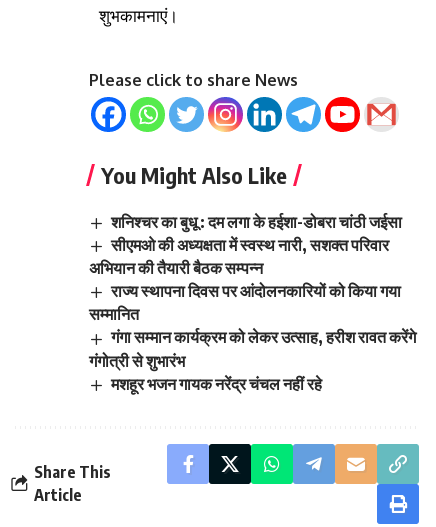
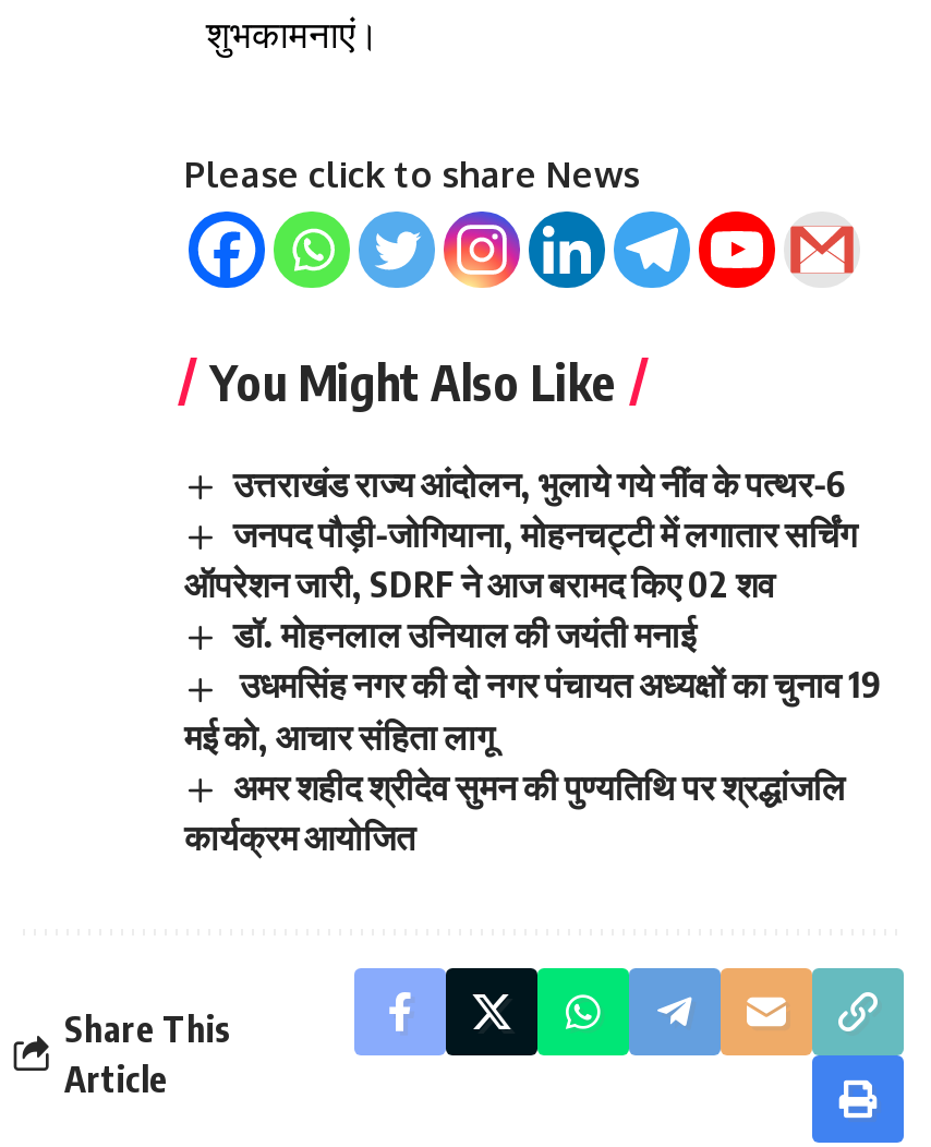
[89,212,416,394] शनिश्चर का बुधू : दम लगा के हईशा-डोबरा चांठी जईसा | सीएमओ की अध्यक्षता में स्वस्थ नारी, सशक्त परिवार | अभियान की तैयारी बैठक सम्पन्न | राज्य स्थापना दिवस पर आंदोलनकारियों को किया गया | सम्मानित | गंगा सम्मान कार्यक्रम को लेकर उत्साह, हरीश रावत करेंगे | गंगोत्री से शुभारंभ | मशहूर भजन गायक नरेंद्र चंचल नहीं रहे -> [184,463,883,859] उत्तराखंड राज्य आंदोलन, भुलाये गये नींव के पत्थर-6 | जनपद पौड़ी-जोगियाना, मोहनचट्टी में लगातार सर्चिंग | ऑपरेशन जारी, SDRF ने आज बरामद किए 02 शव | डॉ. मोहनलाल उनियाल की जयंती मनाई | उधमसिंह नगर की दो नगर पंचायत अध्यक्षों का चुनाव 19 | मई को, आचार संहिता लागू | अमर शहीद श्रीदेव सुमन की पुण्यतिथि पर श्रद्धांजलि | कार्यक्रम आयोजित

